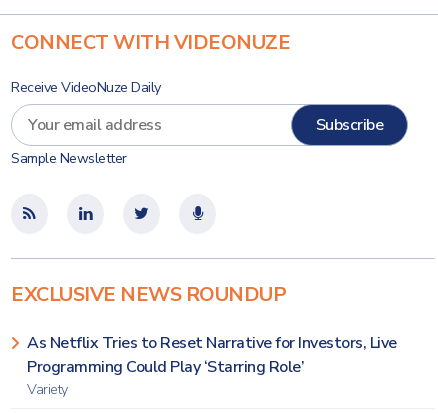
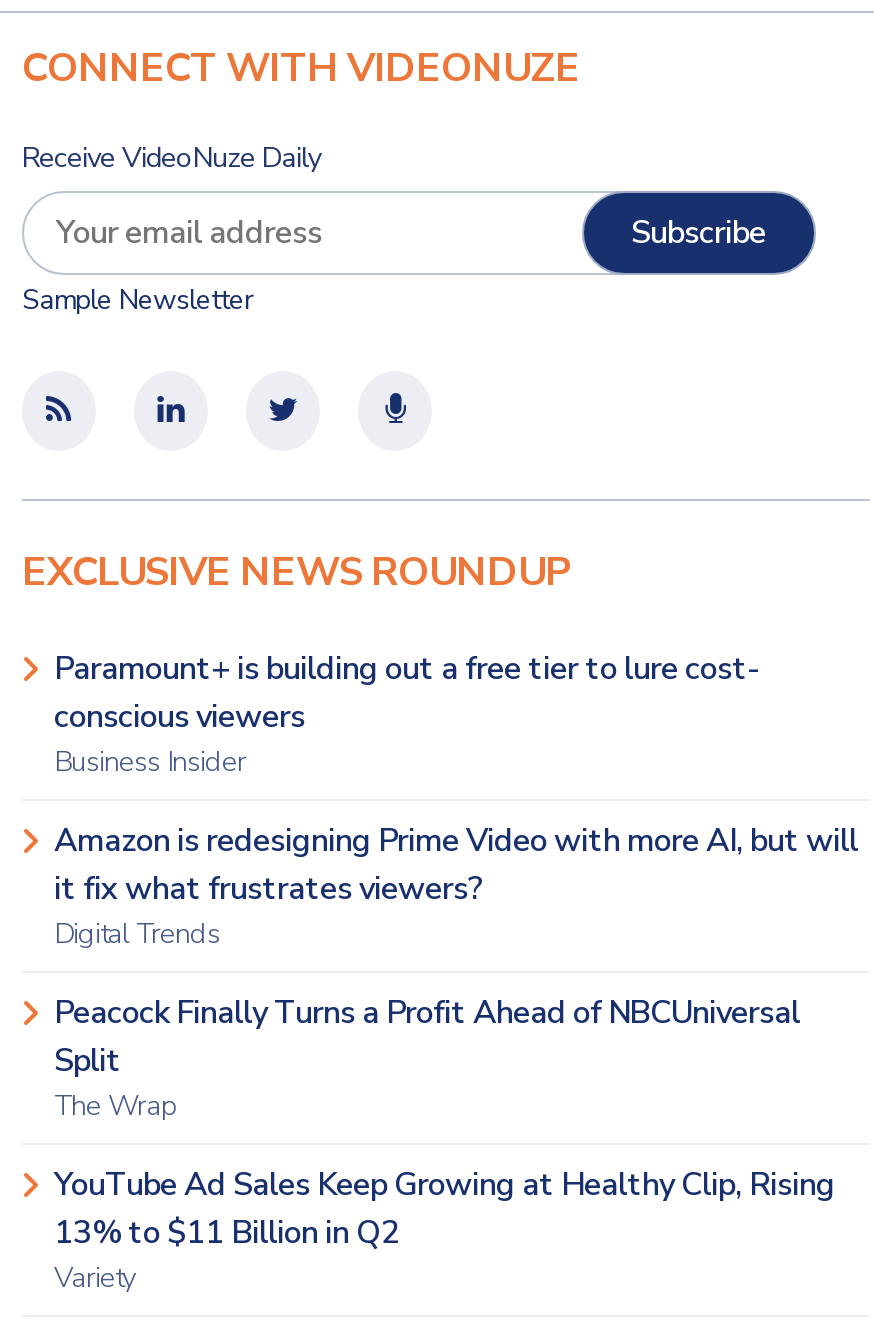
[27,332,396,378] As Netflix Tries to Reset Narrative for Investors, Live | Programming Could Play ‘Starring Role’ -> [54,647,858,1255] Paramount+ is building out a free tier to lure cost- | conscious viewers | Business Insider | Amazon is redesigning Prime Video with more AI, but will | it fix what frustrates viewers? | Digital Trends | Peacock Finally Turns a Profit Ahead of NBCUniversal | Split | The Wrap | YouTube Ad Sales Keep Growing at Healthy Clip, Rising | 13% to $11 Billion in Q2

